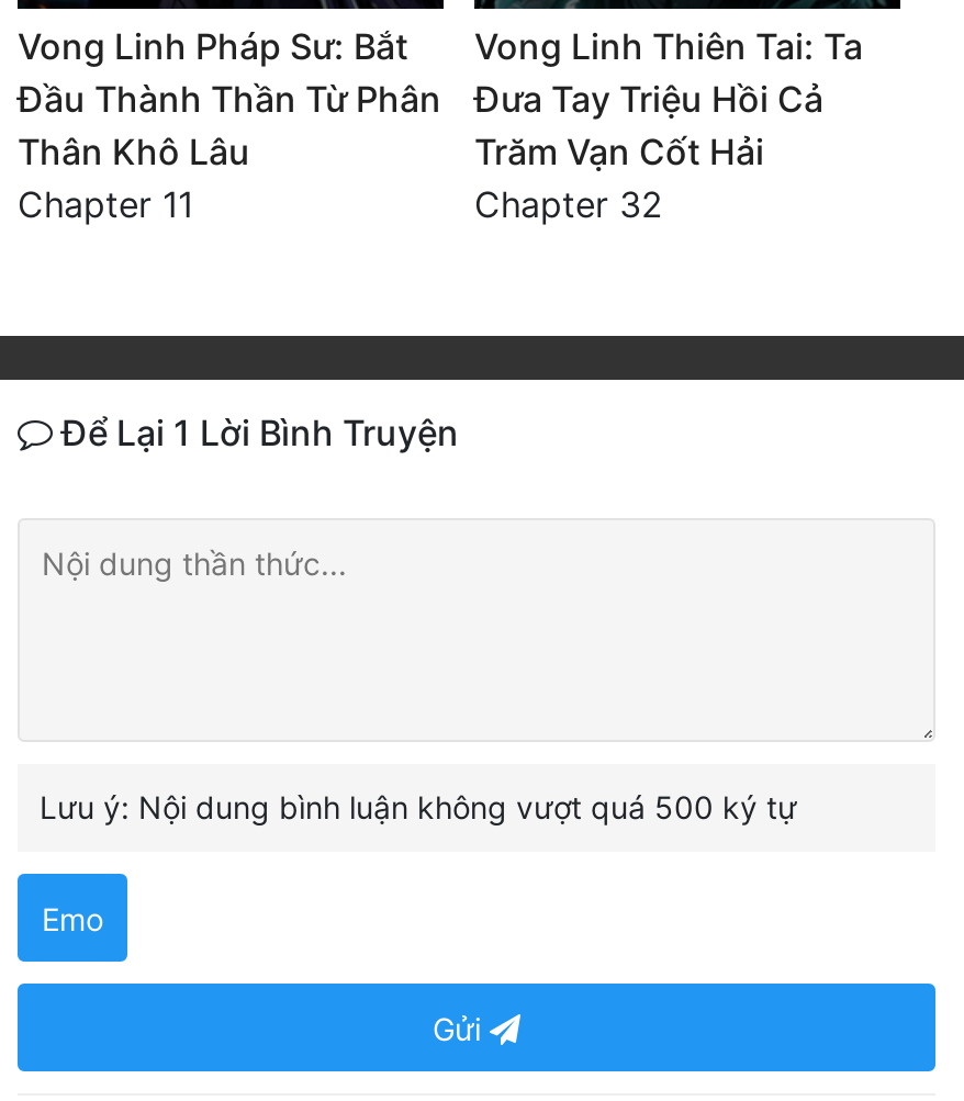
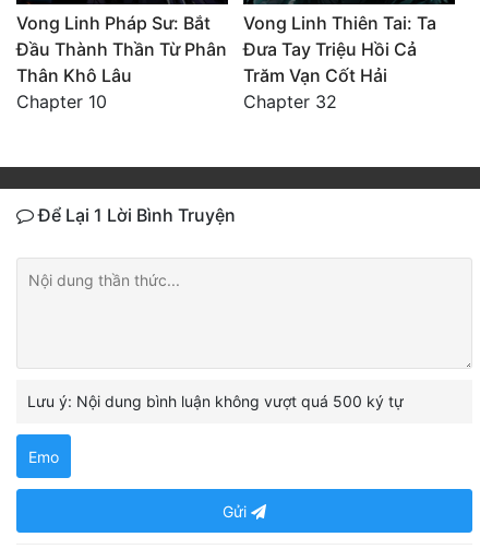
[18,181,193,225] Chapter 11 -> [16,90,107,112] Chapter 10

